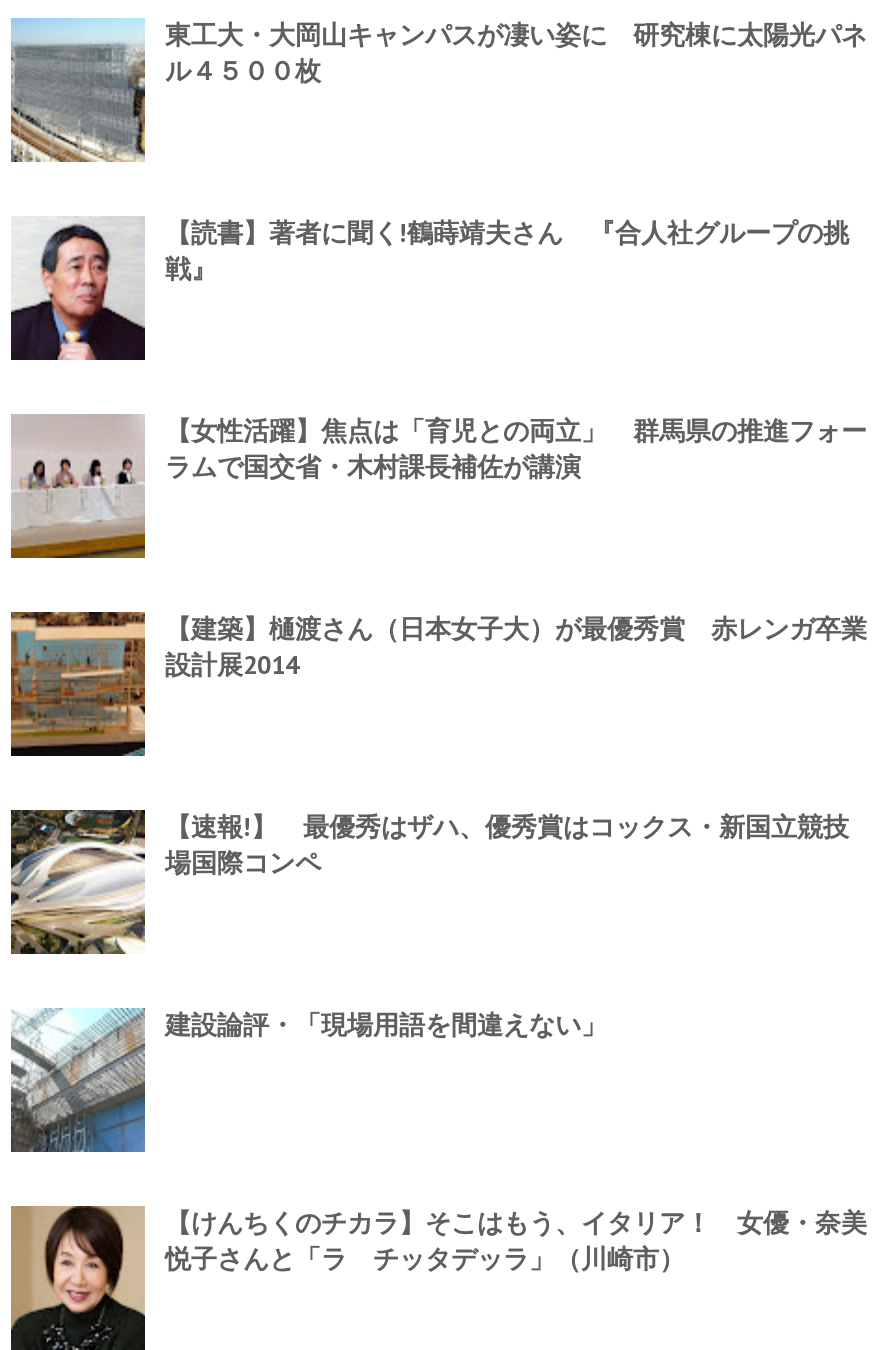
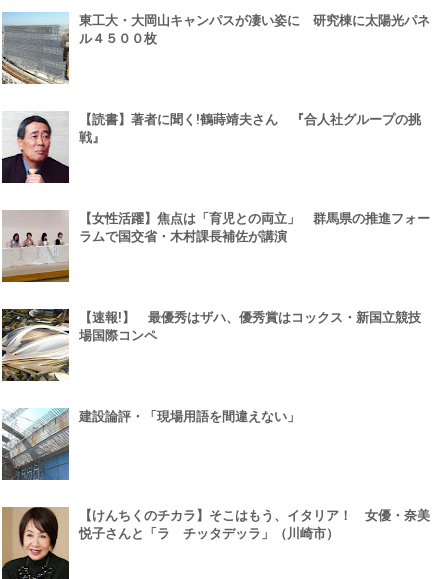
[11,612,867,756] [image] | 【建築】樋渡さん（日本女子大）が最優秀賞 赤レンガ卒業 | 設計展2014 -> none

